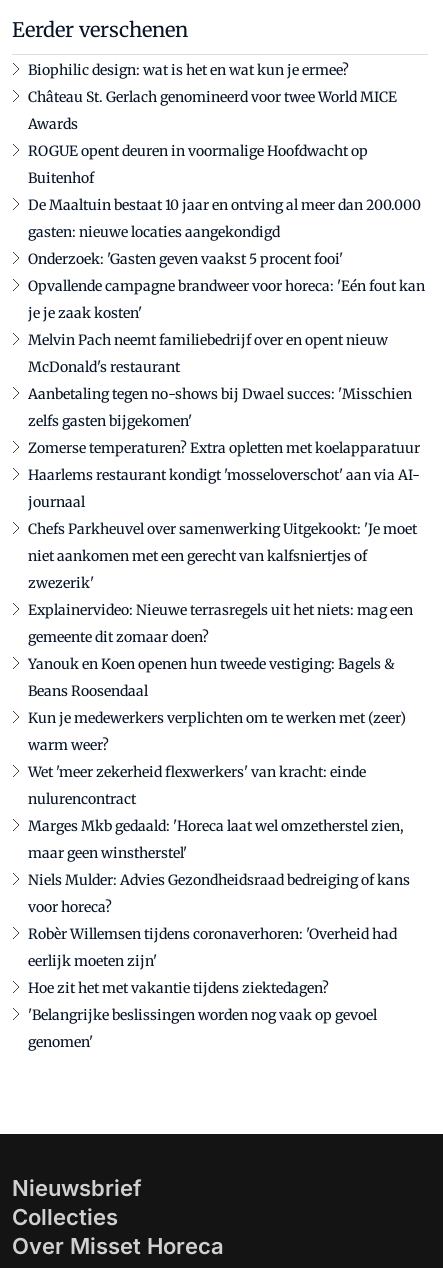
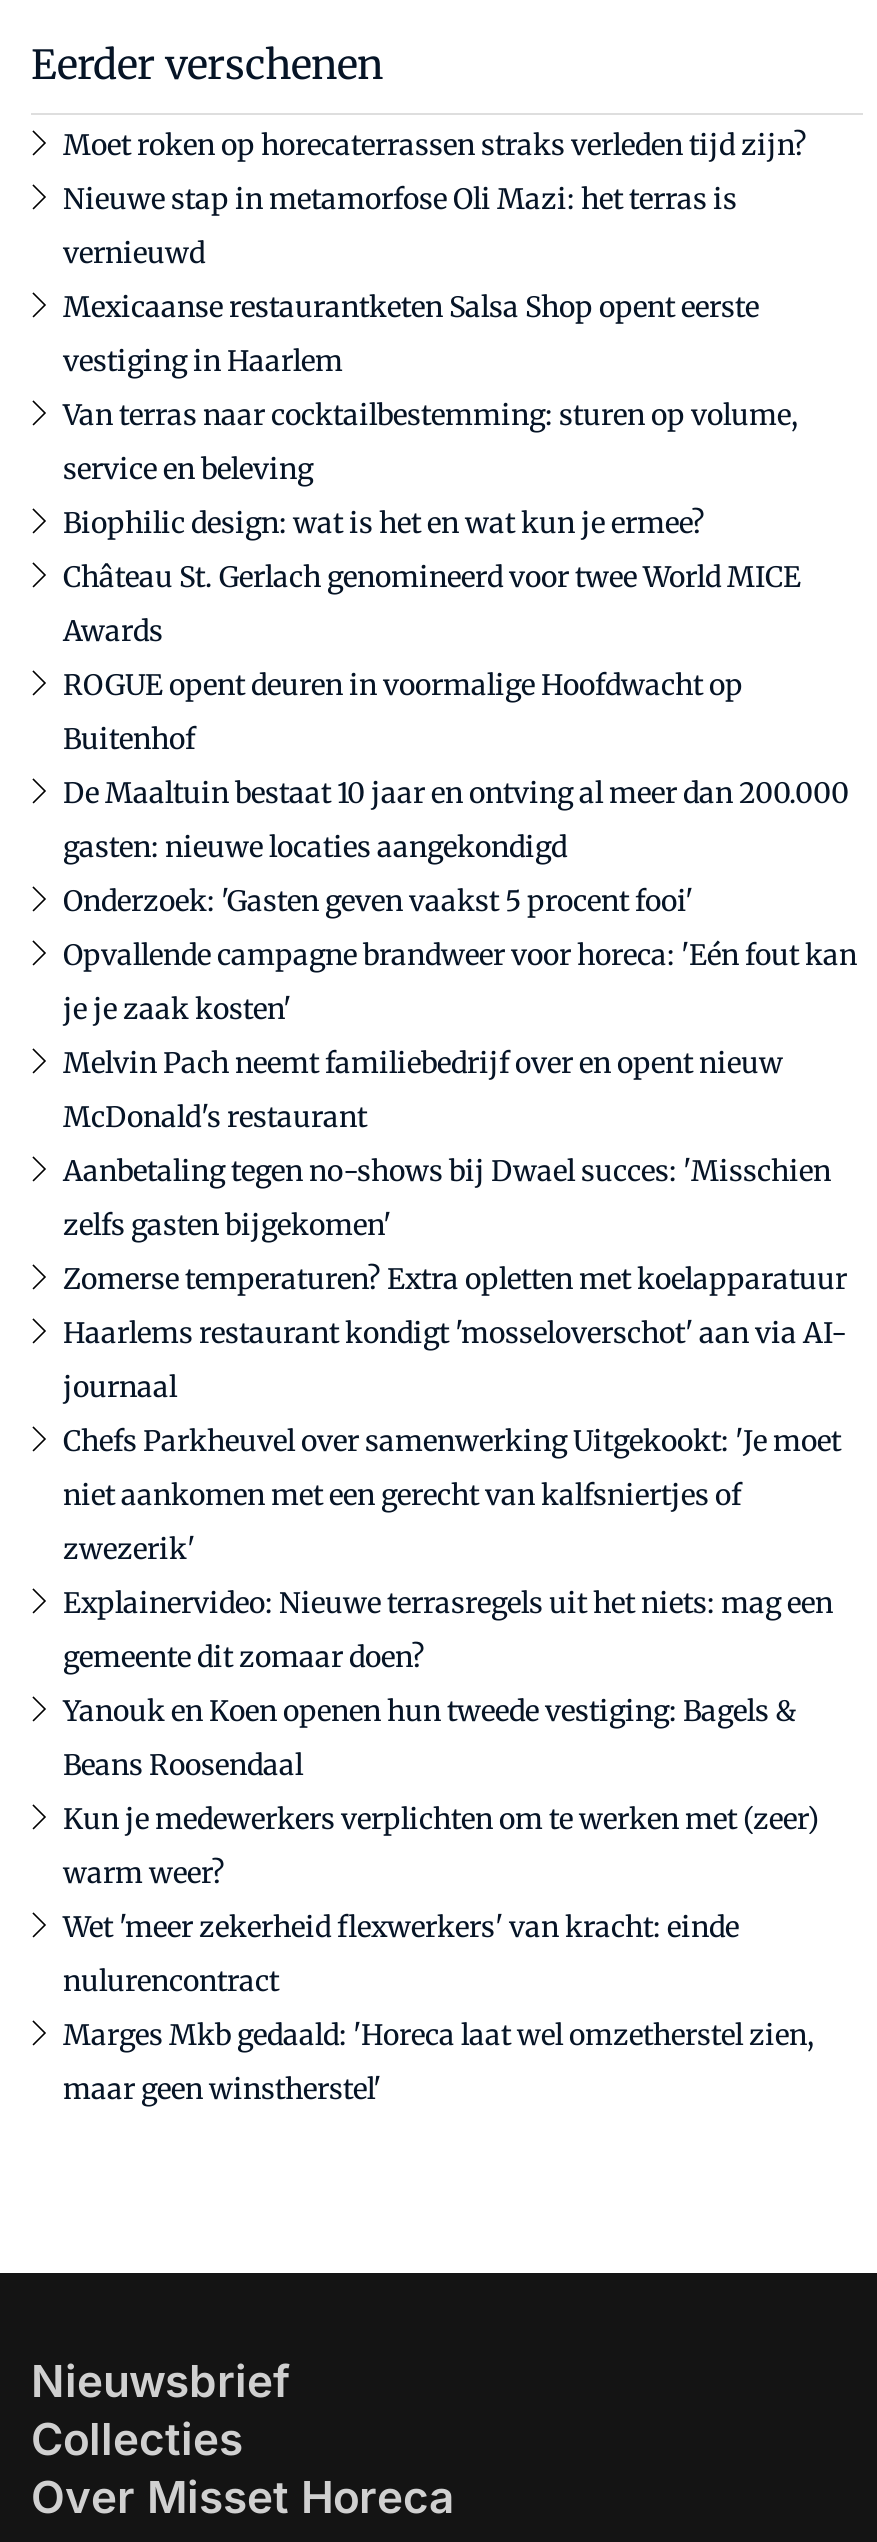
none -> [63,128,807,488] Moet roken op horecaterrassen straks verleden tijd zijn? | Nieuwe stap in metamorfose Oli Mazi: het terras is | vernieuwd | Mexicaanse restaurantketen Salsa Shop opent eerste | vestiging in Haarlem | Van terras naar cocktailbestemming: sturen op volume, | service en beleving
moved [28,61,425,862] -> [63,506,857,2108]: Biophilic design: wat is het en wat kun je ermee? | Château St. Gerlach genomineerd voor twee World MICE | Awards | ... | Marges Mkb gedaald: 'Horeca laat wel omzetherstel zien, | maar geen winstherstel'
[28,871,410,1051] Niels Mulder: Advies Gezondheidsraad bedreiging of kans | voor horeca? | Robèr Willemsen tijdens coronaverhoren: 'Overheid had | eerlijk moeten zijn' | Hoe zit het met vakantie tijdens ziektedagen? | 'Belangrijke beslissingen worden nog vaak op gevoel | genomen' -> none

